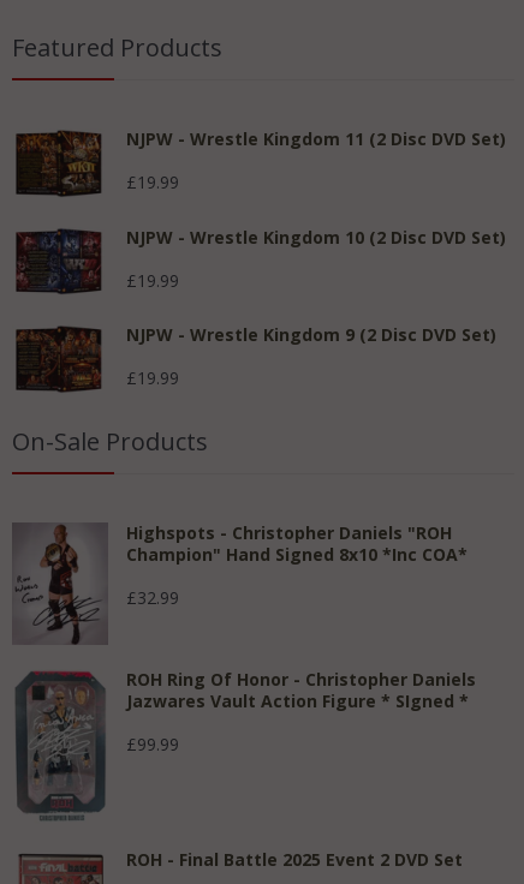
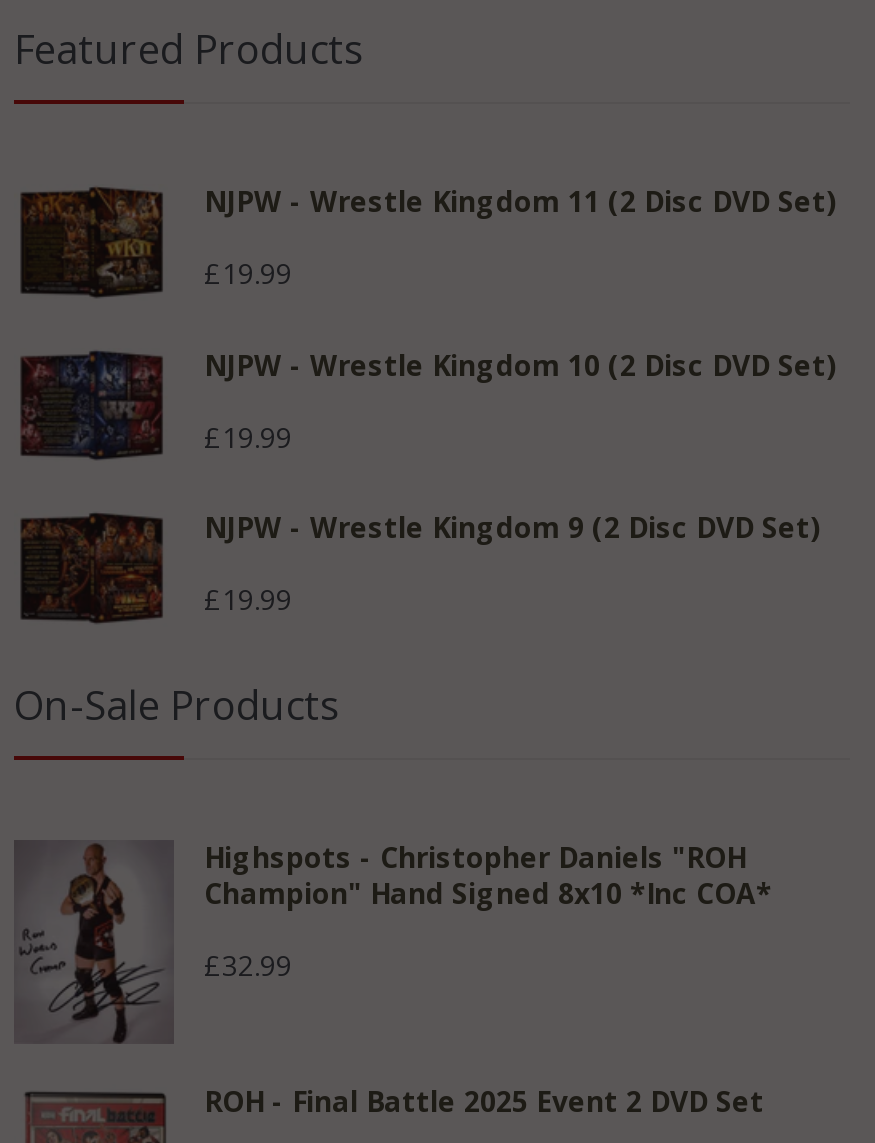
[14,668,476,824] [image] | ROH Ring Of Honor - Christopher Daniels | Jazwares Vault Action Figure * SIgned * | £99.99 -> none

